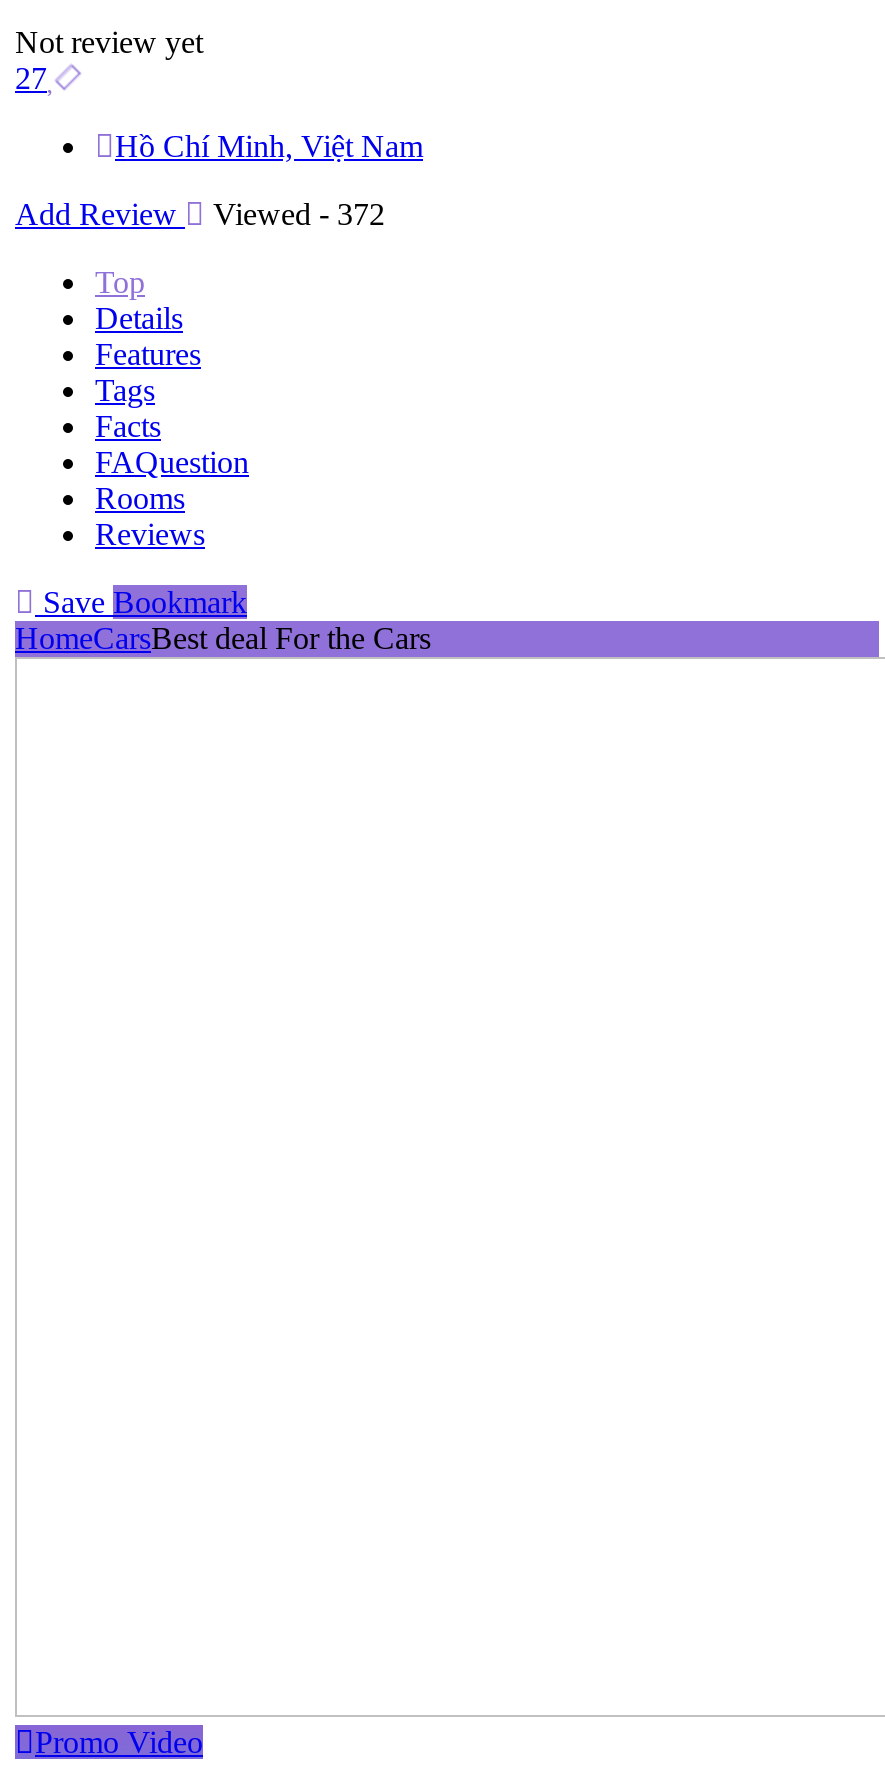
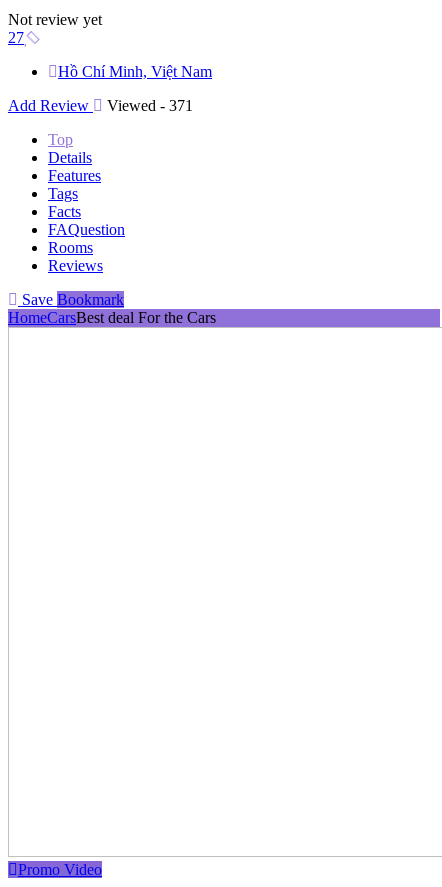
[15,197,385,231] Add Review Viewed - 372 -> [8,97,193,114] Add Review Viewed - 371

